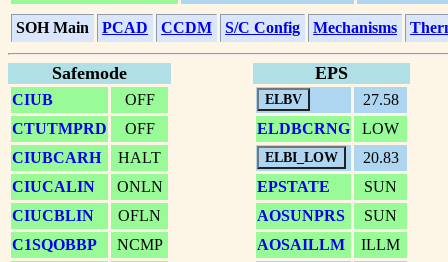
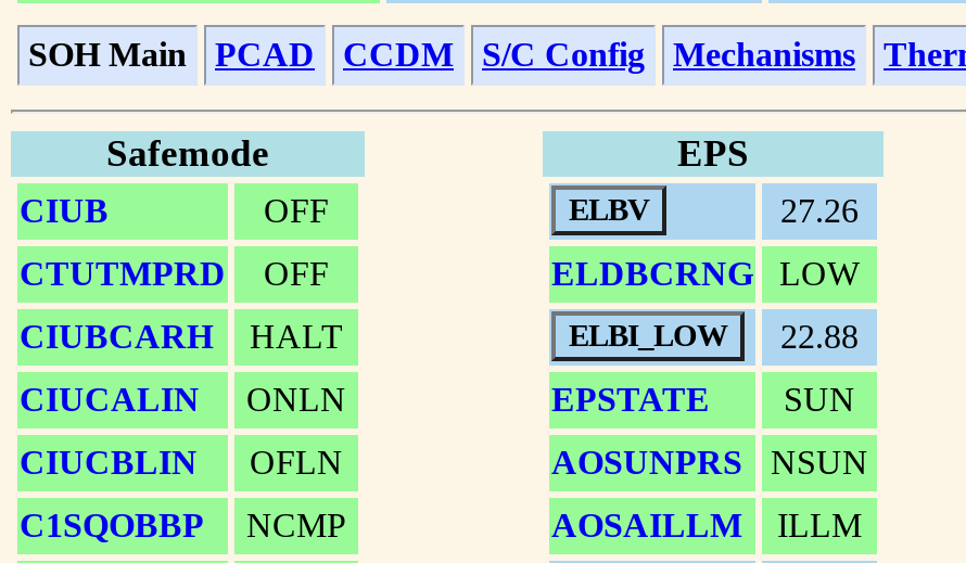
[362,91,398,108] 27.58 -> [780,192,859,229] 27.26
[265,149,398,166] ELBI_LOW 20.83 -> [569,318,859,355] ELBI_LOW 22.88
[364,207,397,224] SUN -> [771,443,868,480] NSUN

